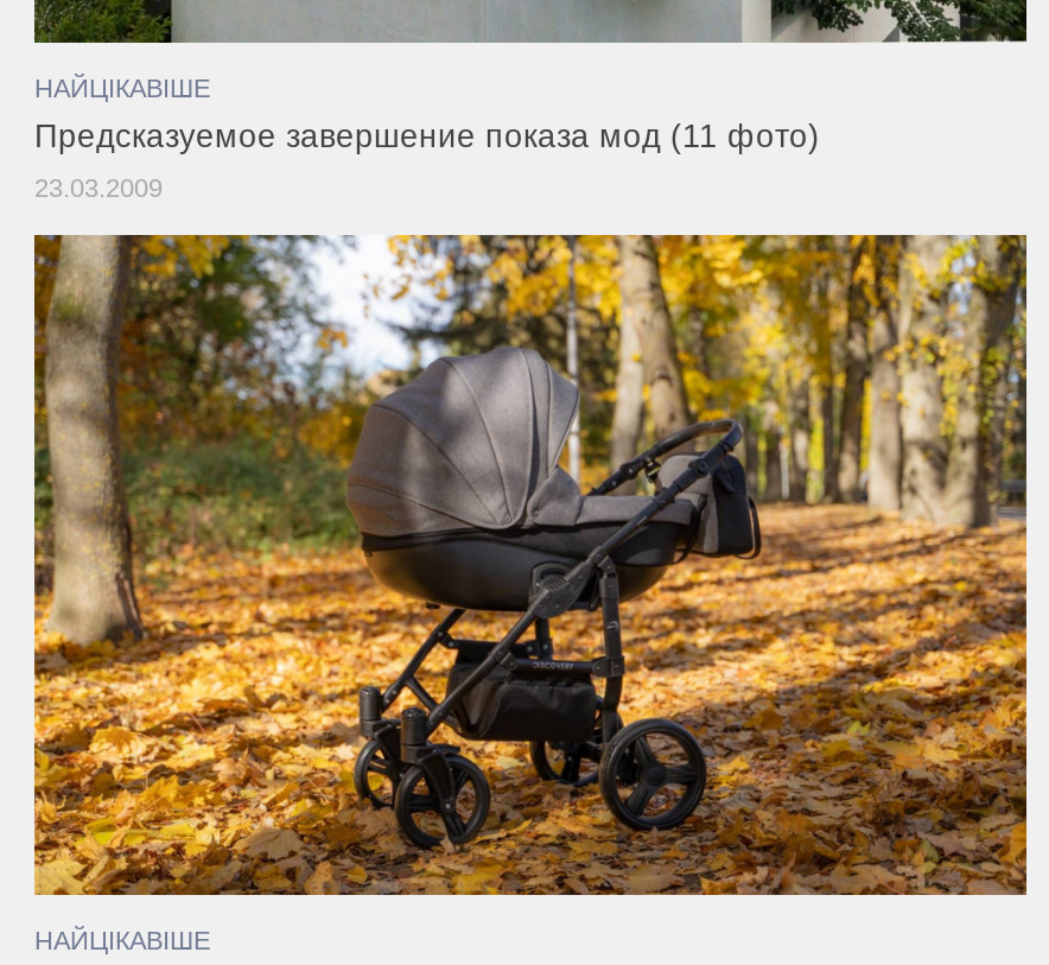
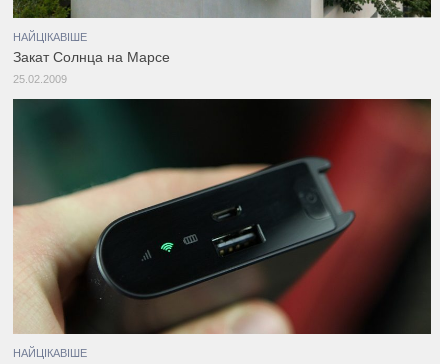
[34,118,820,154] Предсказуемое завершение показа мод (11 фото) -> [13,50,170,65] Закат Солнца на Марсе
[34,173,163,201] 23.03.2009 -> [13,73,67,85] 25.02.2009
[34,233,1029,897] [image] -> [13,98,432,335] [image]

